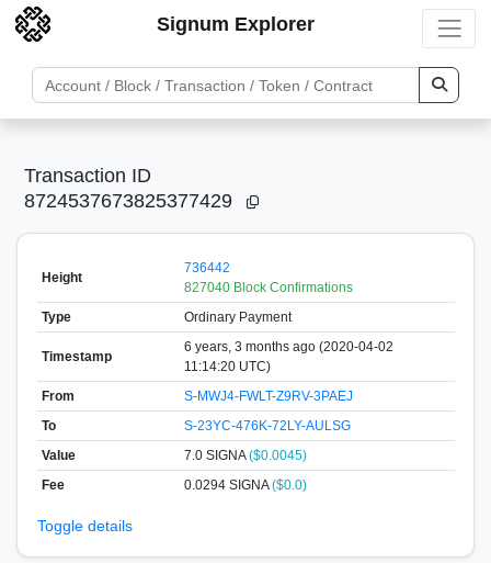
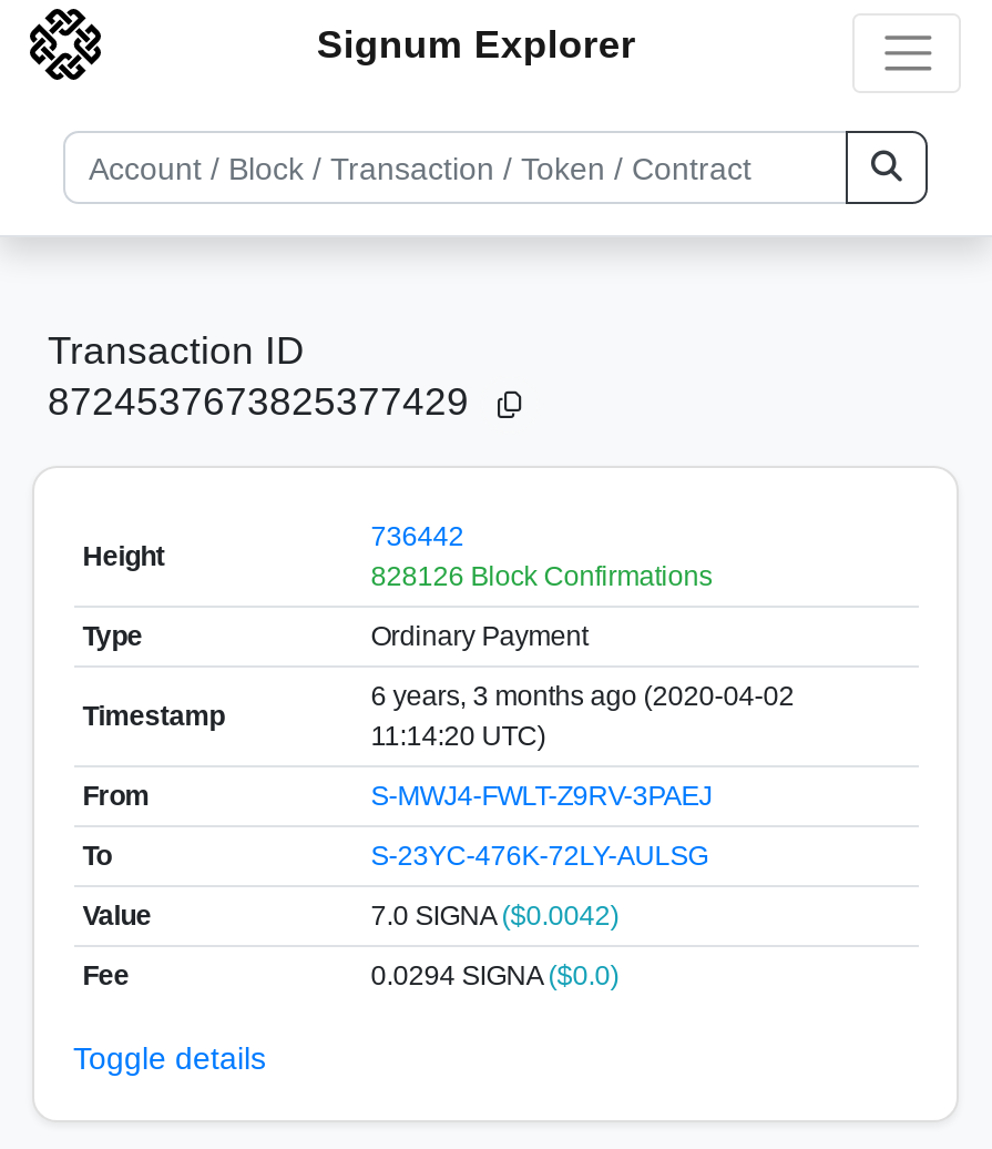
[184,279,353,295] 827040 Block Confirmations -> [371,560,712,591] 828126 Block Confirmations
[184,447,307,463] 7.0 SIGNA ($0.0045) -> [371,899,619,931] 7.0 SIGNA ($0.0042)

